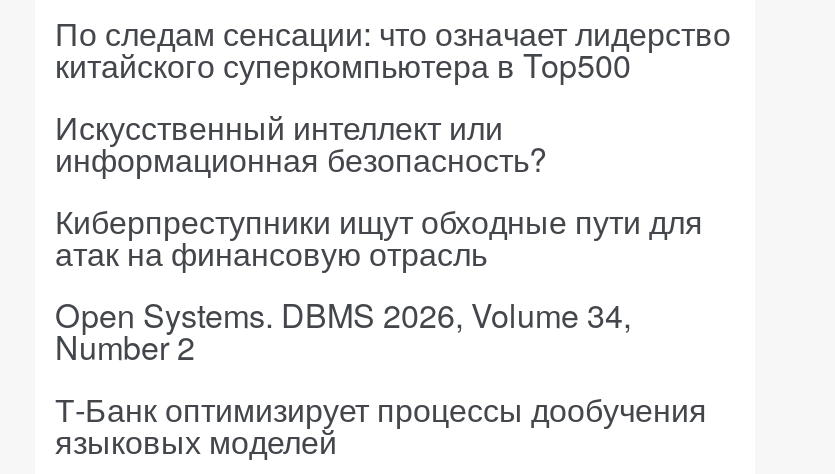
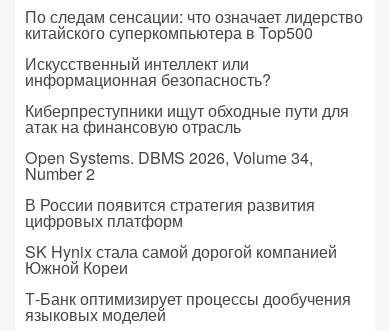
none -> [25,193,337,279] В России появится стратегия развития | цифровых платформ | SK Hynix стала самой дорогой компанией | Южной Кореи

